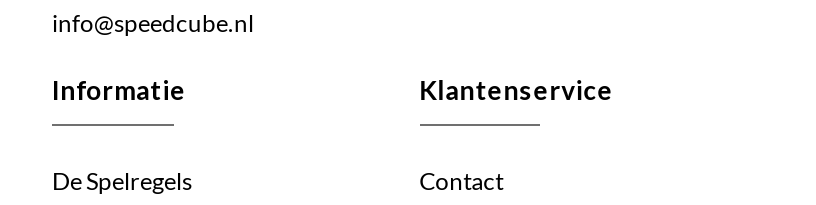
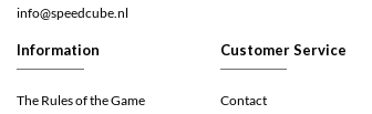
[52,74,186,106] Informatie -> [17,41,100,59] Information
[419,74,613,106] Klantenservice -> [220,41,346,59] Customer Service
[52,166,192,196] De Spelregels -> [17,92,145,108] The Rules of the Game

